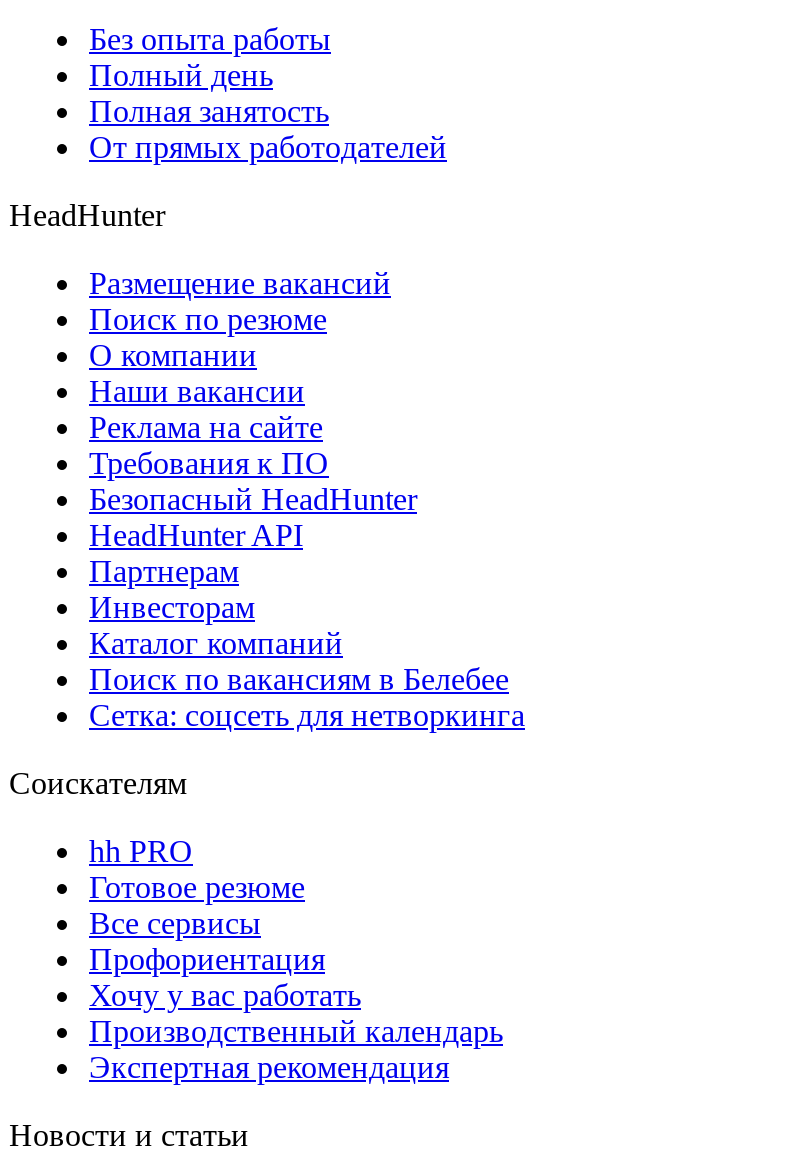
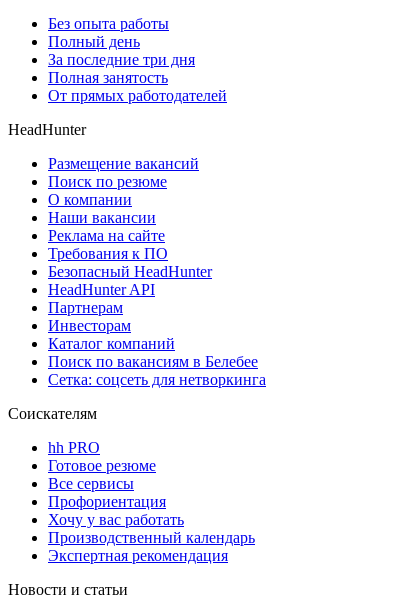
none -> [48,51,195,68] За последние три дня

